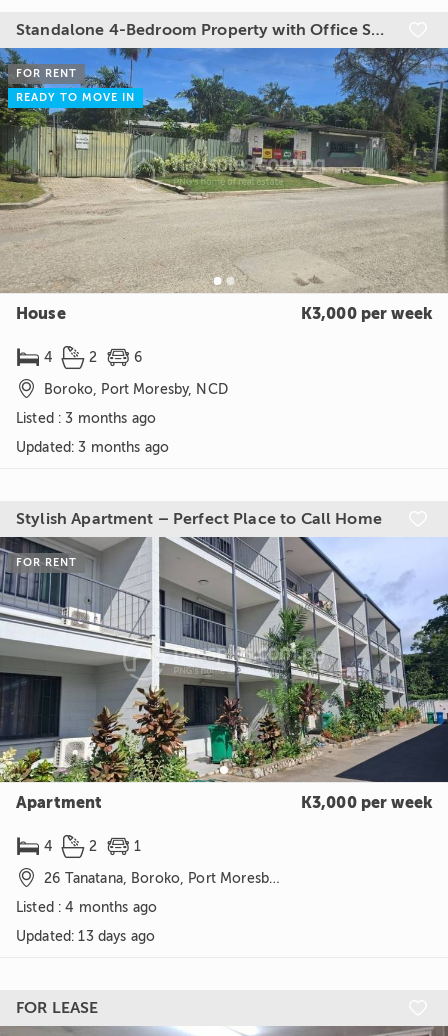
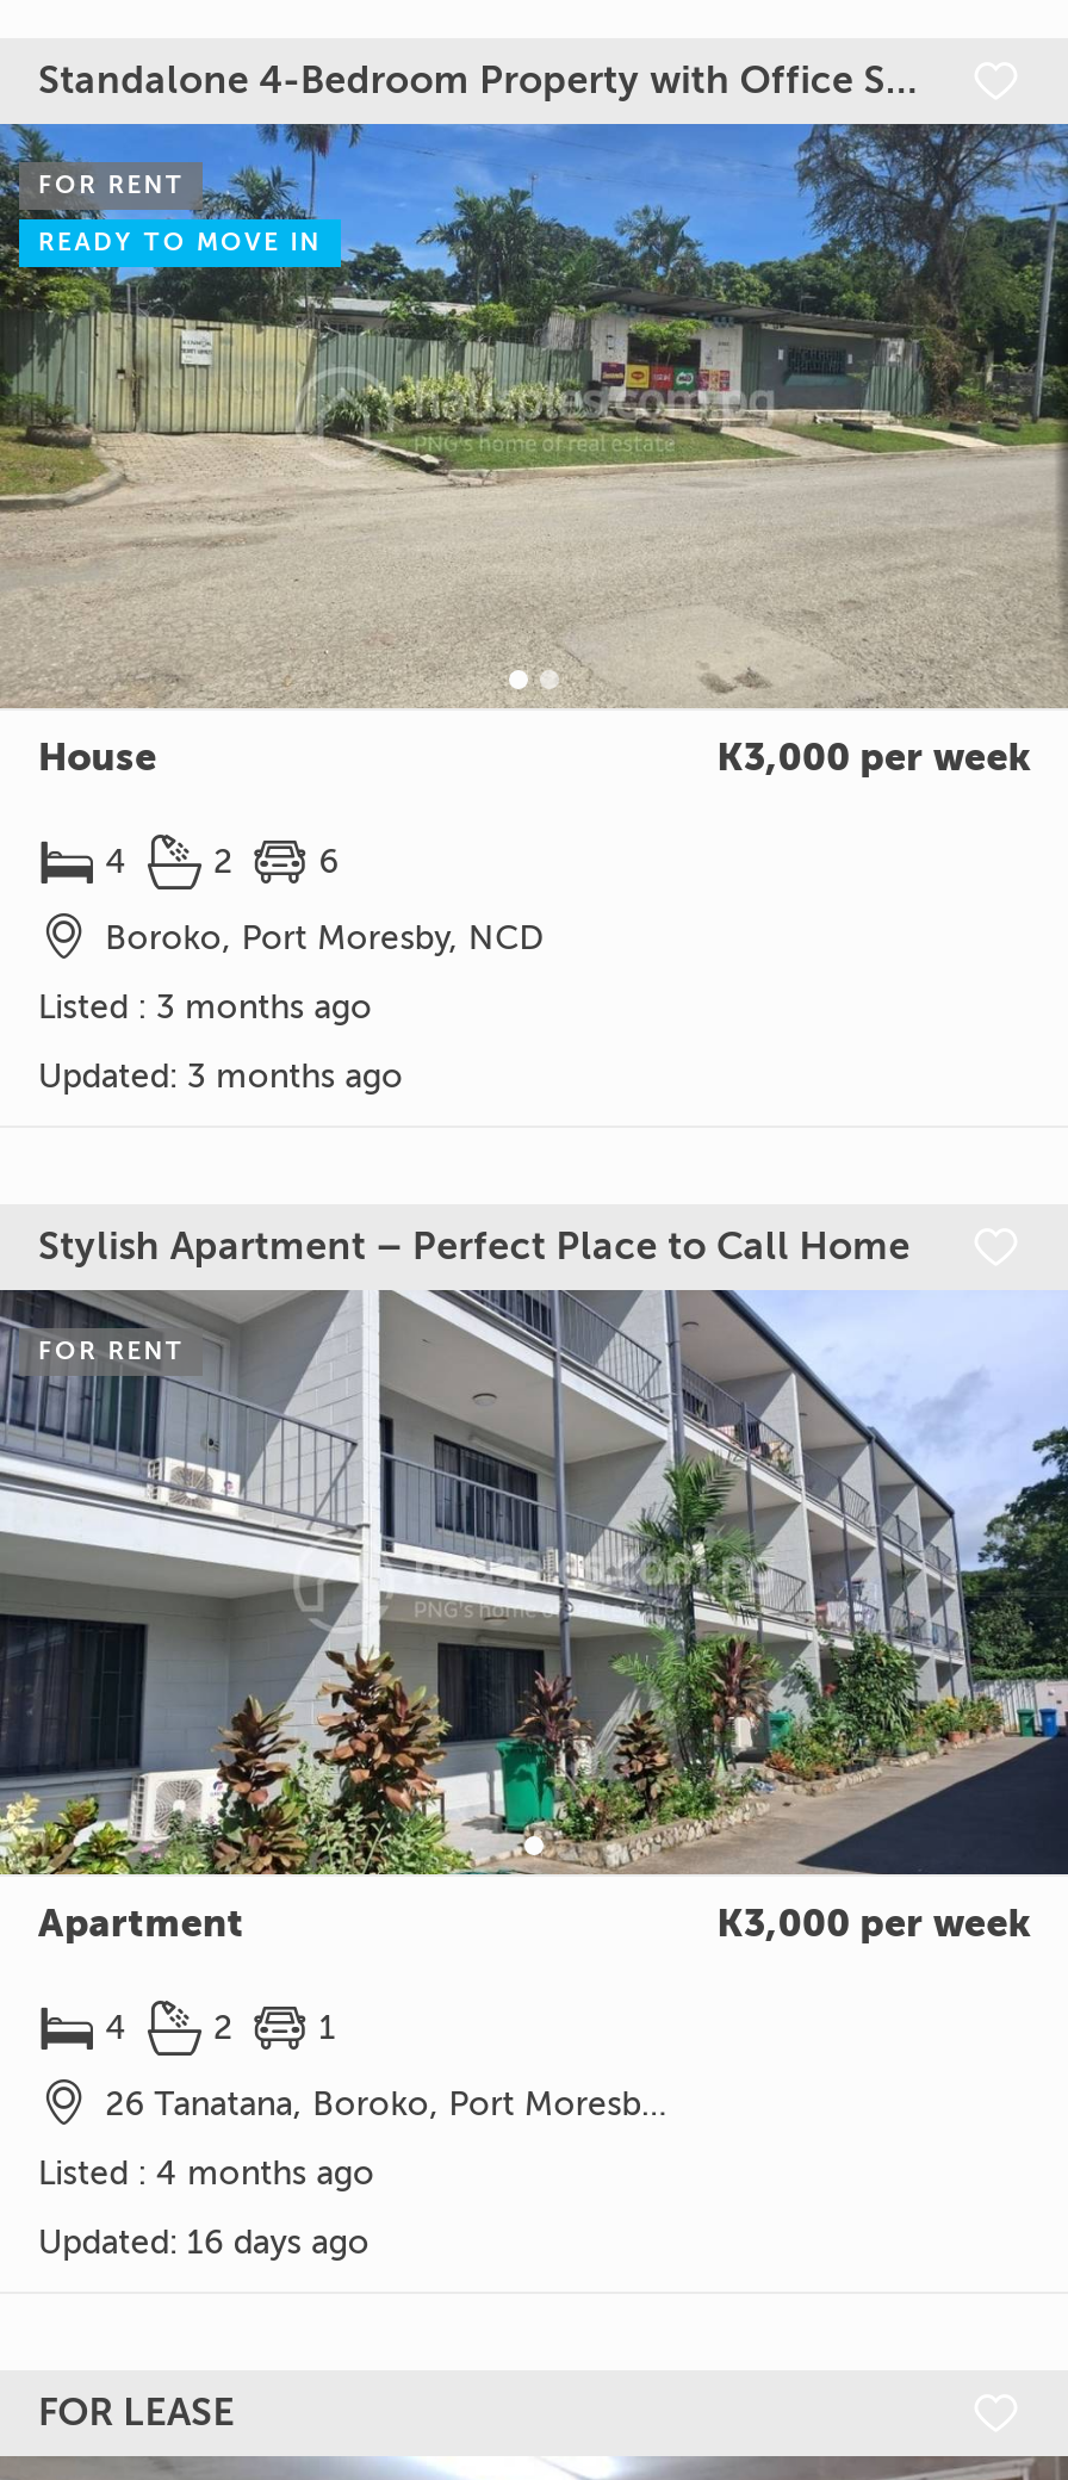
[16,929,155,944] Updated: 13 days ago -> [38,2225,370,2261] Updated: 16 days ago

